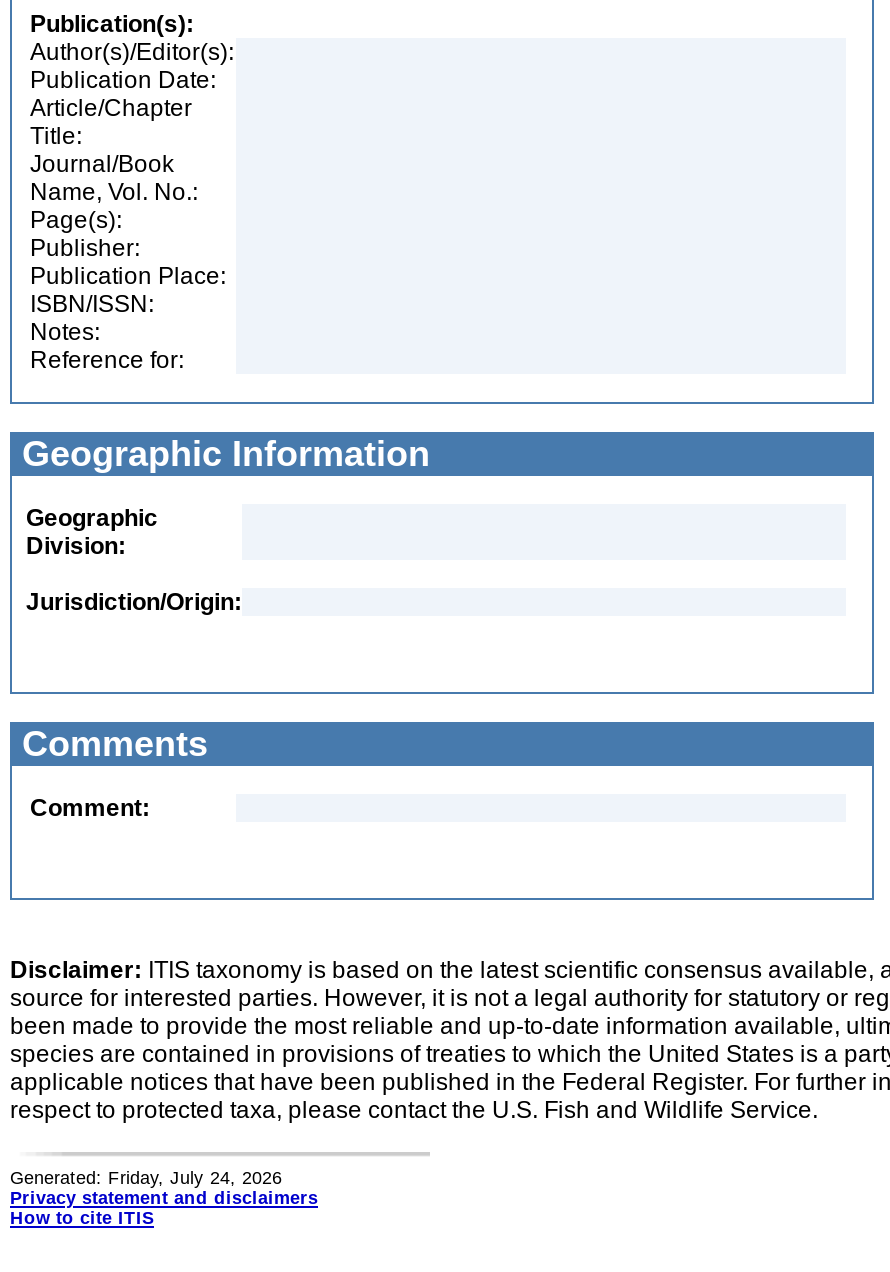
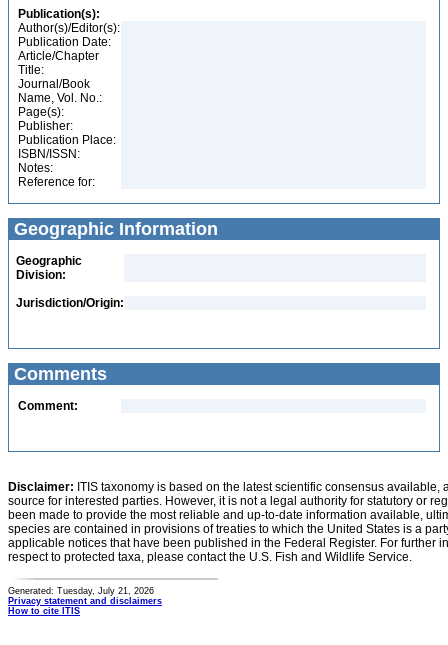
[10,1168,282,1188] Generated: Friday, July 24, 2026 -> [8,586,154,596] Generated: Tuesday, July 21, 2026

